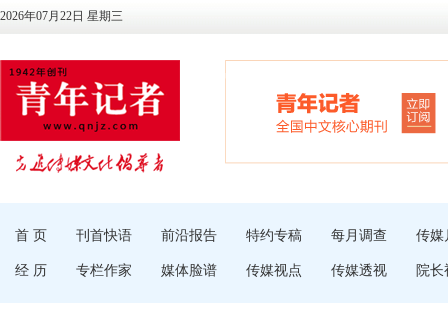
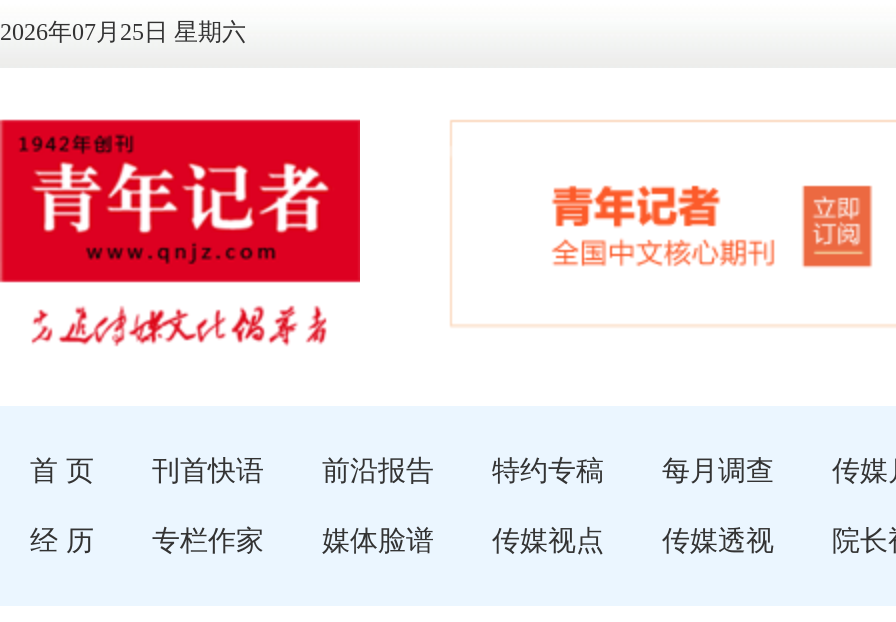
[0,9,123,23] 2026年07月22日 星期三 -> [0,18,246,46] 2026年07月25日 星期六

